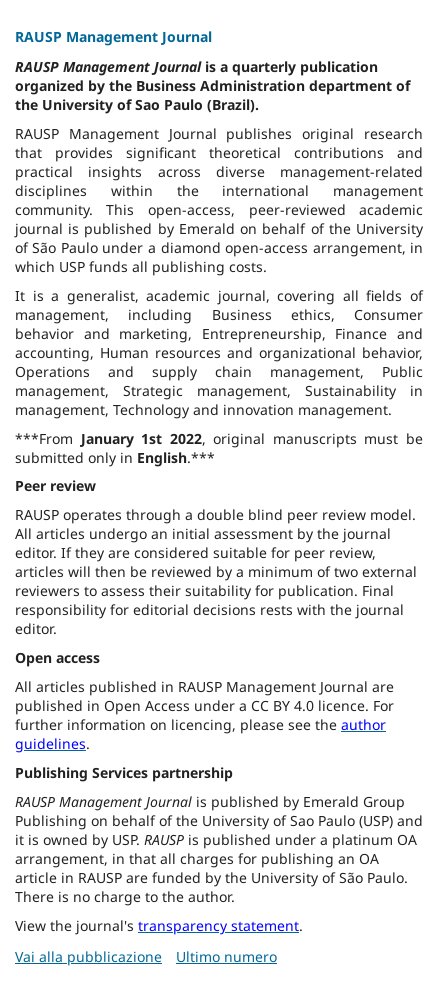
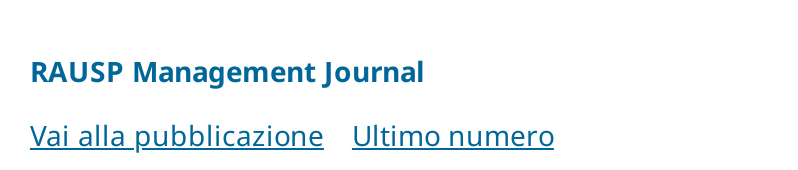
[15,56,423,935] RAUSP Management Journal is a quarterly publication | organized by the Business Administration department of | the University of Sao Paulo (Brazil). | RAUSP Management Journal publishes original research | that provides significant theoretical contributions and | practical insights across diverse management-related | disciplines within the international management | community. This open-access, peer-reviewed academic | journal is published by Emerald on behalf of the University | of São Paulo under a diamond open-access arrangement, in | which USP funds all publishing costs. | It is a generalist, academic journal, covering all fields of | management, including Business ethics, Consumer | behavior and marketing, Entrepreneurship, Finance and | accounting, Human resources and organizational behavior, | Operations and supply chain management, Public | management, Strategic management, Sustainability in | management, Technology and innovation management. | ***From January 1st 2022, original manuscripts must be | submitted only in English.*** | Peer review | RAUSP operates through a double blind peer review model. | All articles undergo an initial assessment by the journal | editor. If they are considered suitable for peer review, | articles will then be reviewed by a minimum of two external | reviewers to assess their suitability for publication. Final | responsibility for editorial decisions rests with the journal | editor. | Open access | All articles published in RAUSP Management Journal are | published in Open Access under a CC BY 4.0 licence. For | further information on licencing, please see the author | guidelines. | Publishing Services partnership | RAUSP Management Journal is published by Emerald Group | Publishing on behalf of the University of Sao Paulo (USP) and | it is owned by USP. RAUSP is published under a platinum OA | arrangement, in that all charges for publishing an OA | article in RAUSP are funded by the University of São Paulo. | There is no charge to the author. | View the journal's transparency statement. -> none

